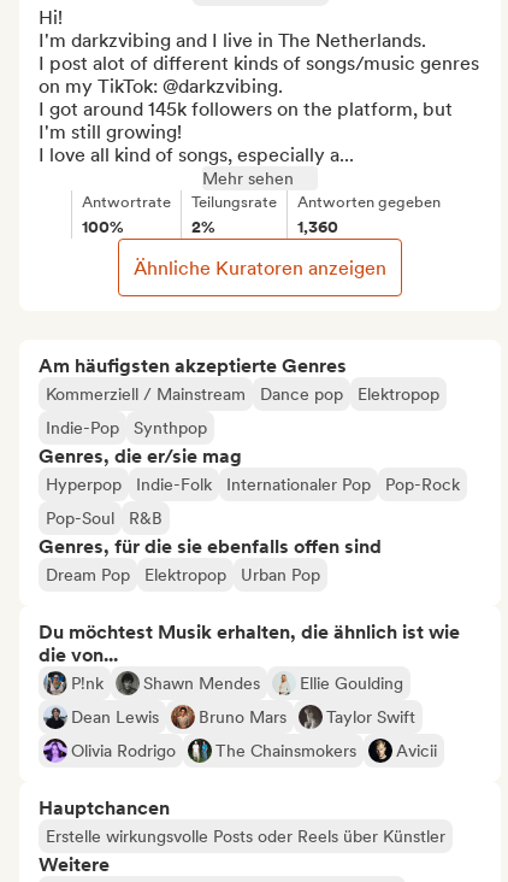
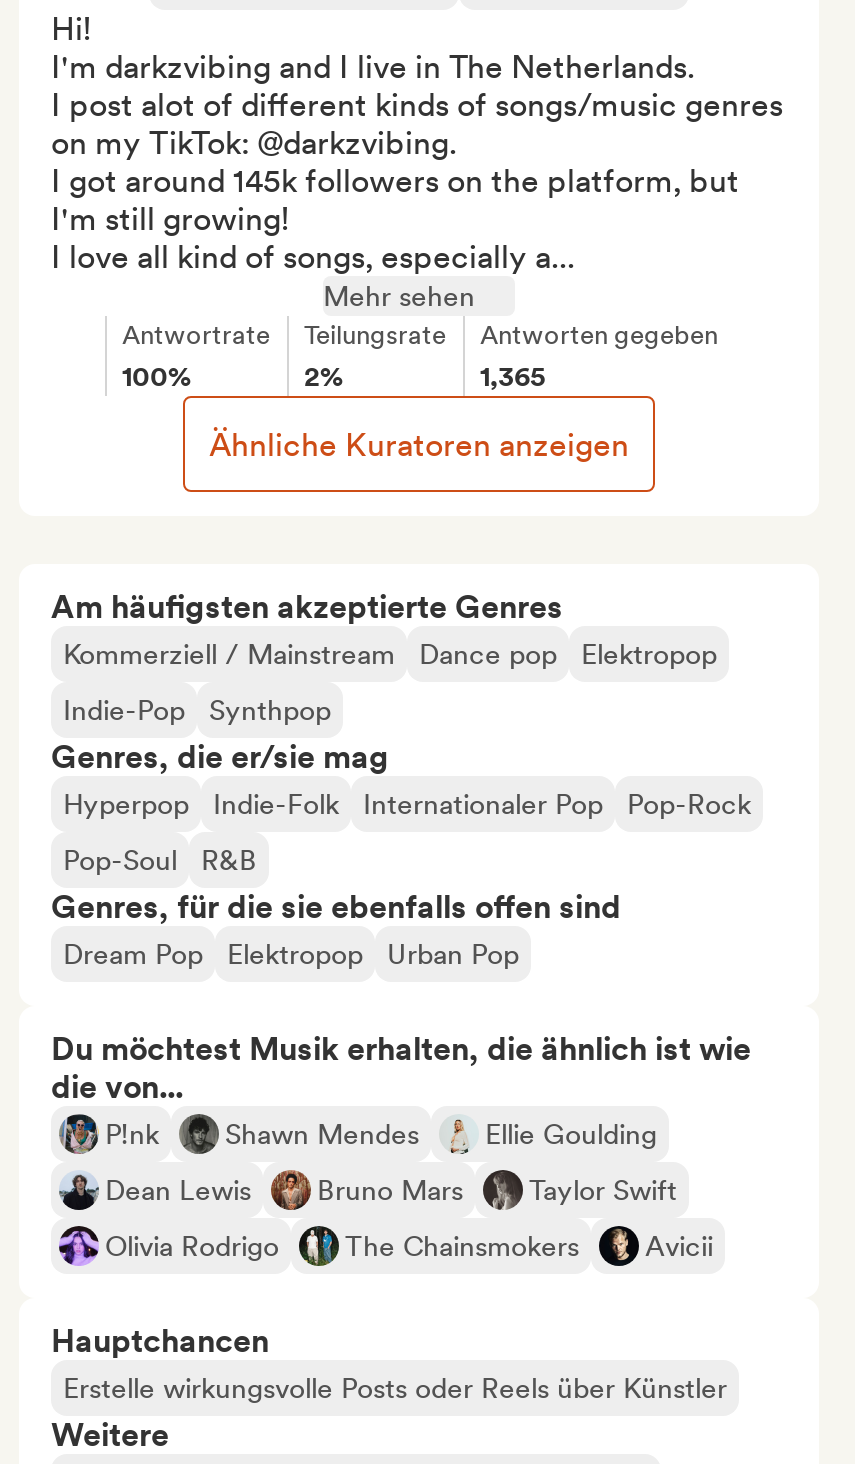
[297,217,338,236] 1,360 -> [480,360,546,392] 1,365

